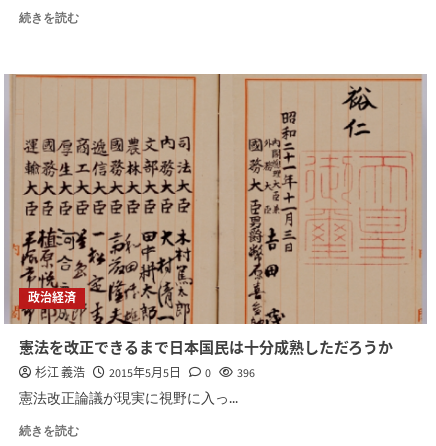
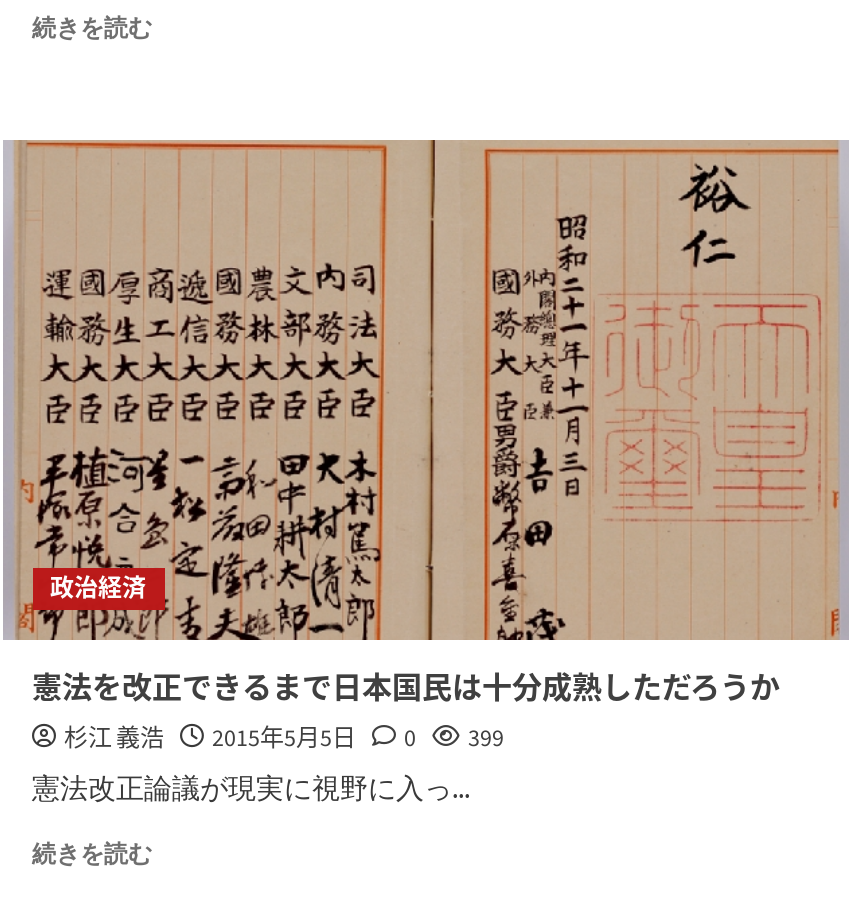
[34,365,254,382] 杉江 義浩 2015年5月5日 0 396 -> [64,722,504,756] 杉江 義浩 2015年5月5日 0 399

